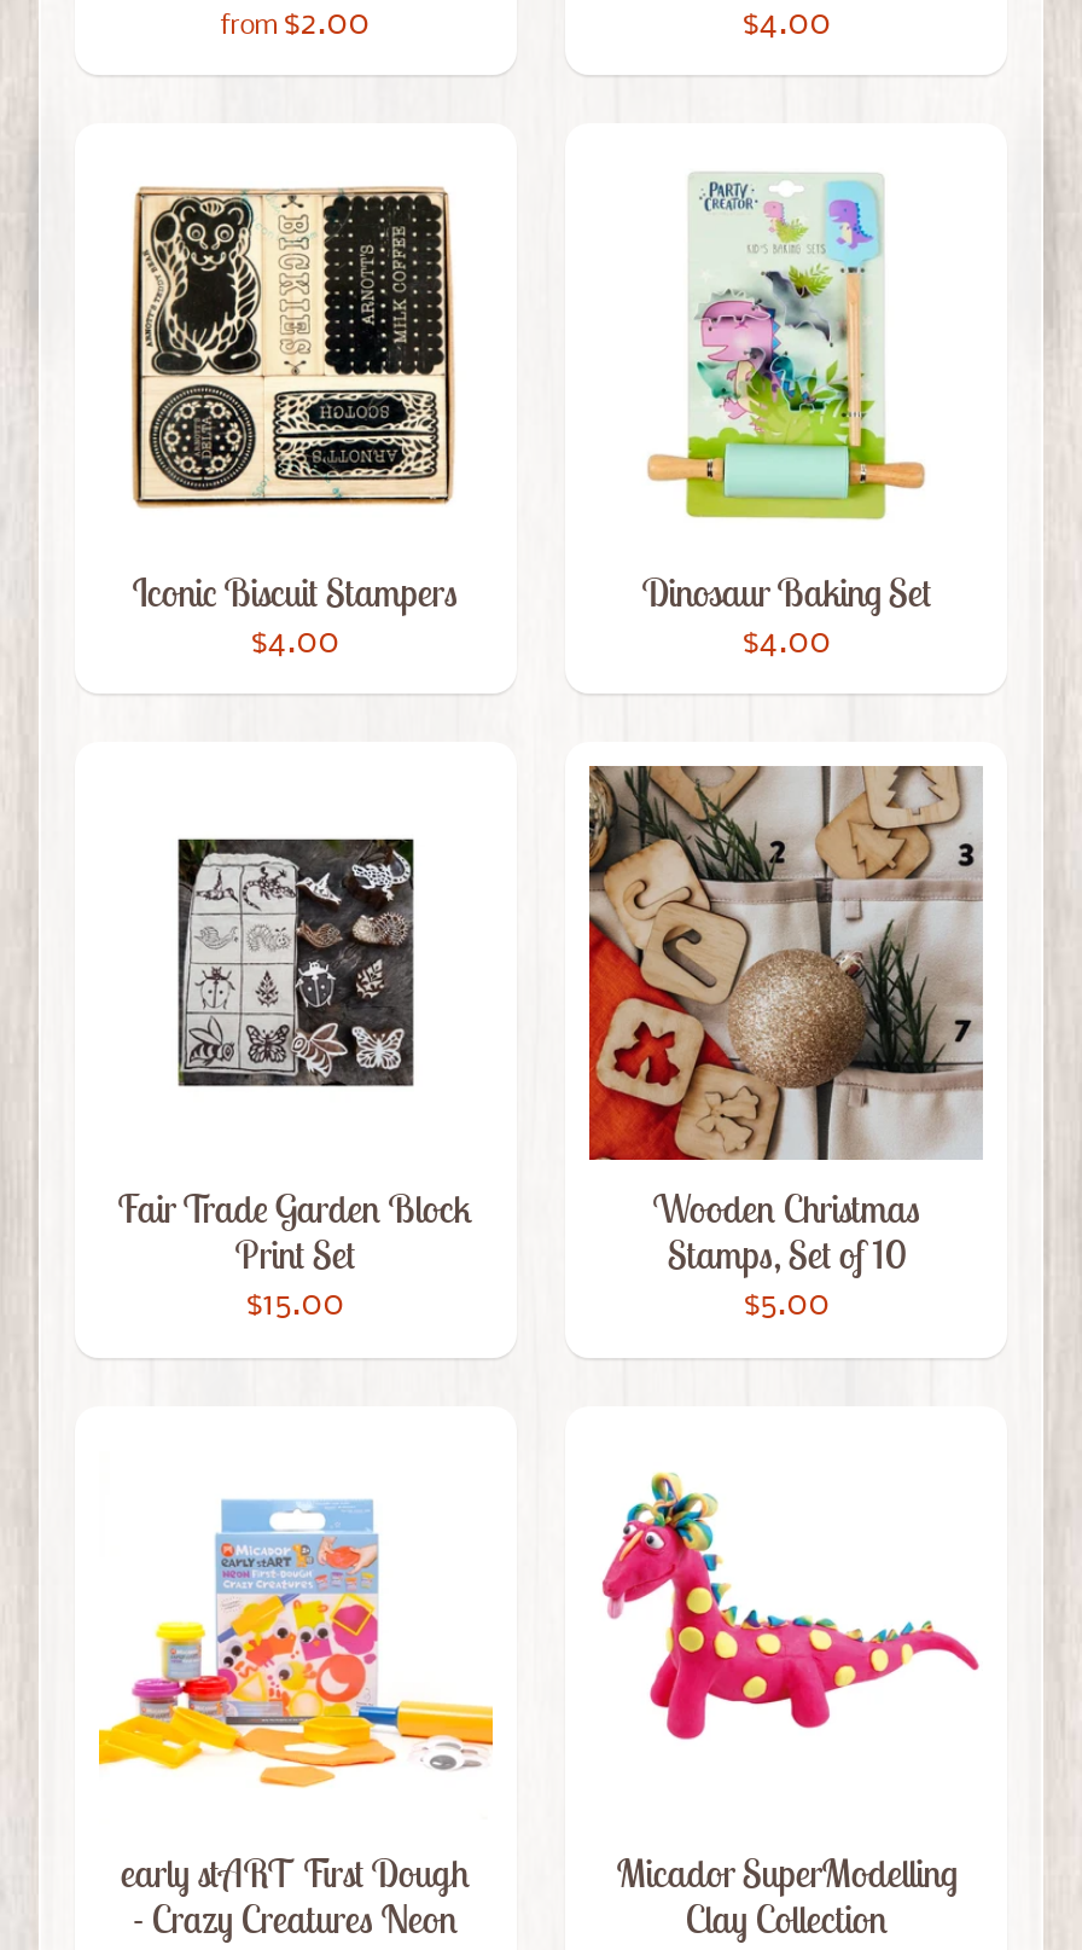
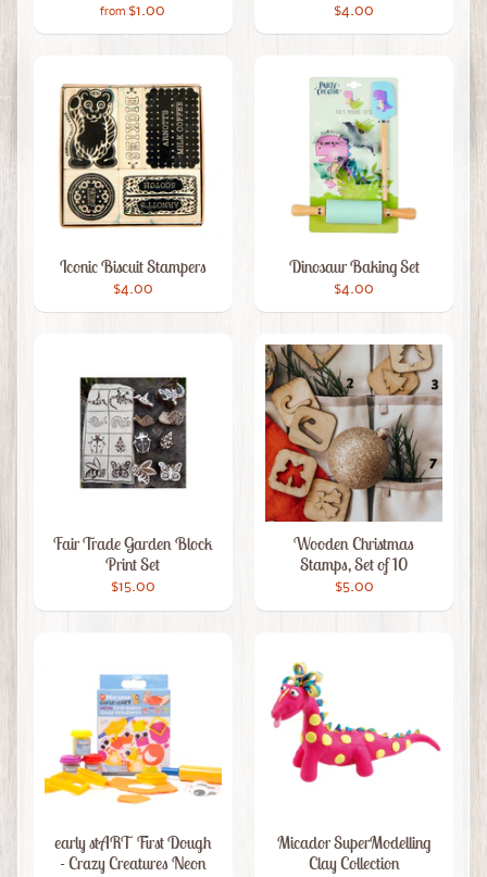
[221,7,370,43] from $2.00 -> [100,3,166,20] from $1.00

